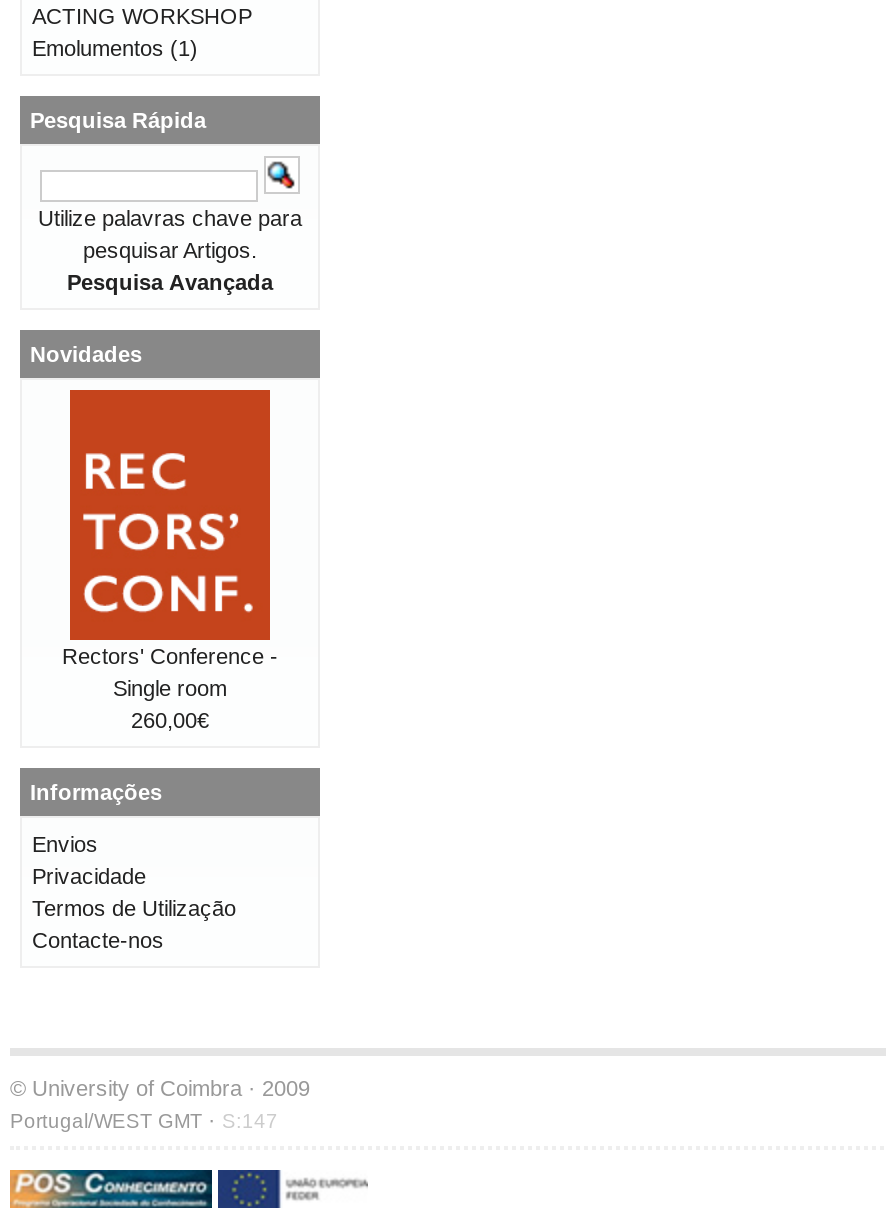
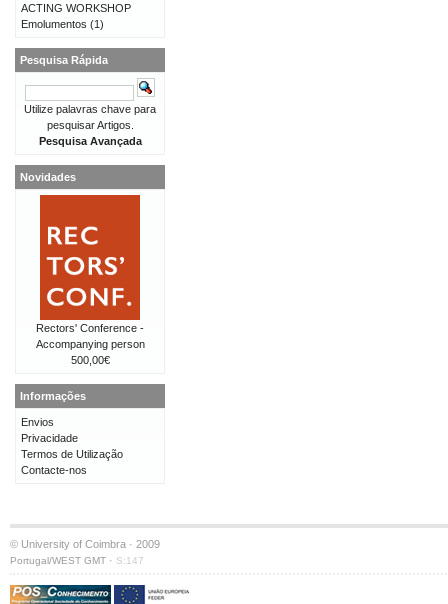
[113,676,227,732] Single room | 260,00€ -> [35,338,144,366] Accompanying person | 500,00€

